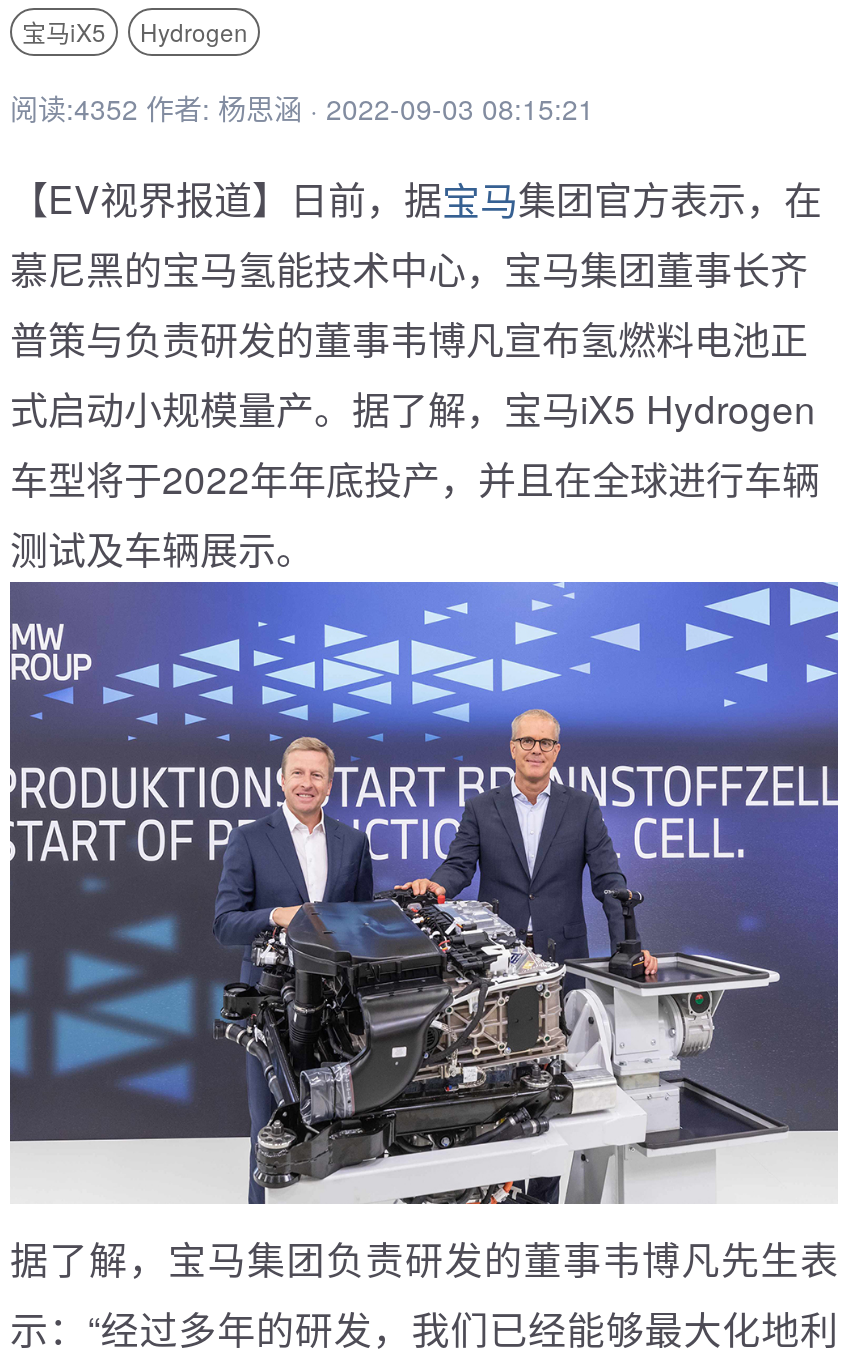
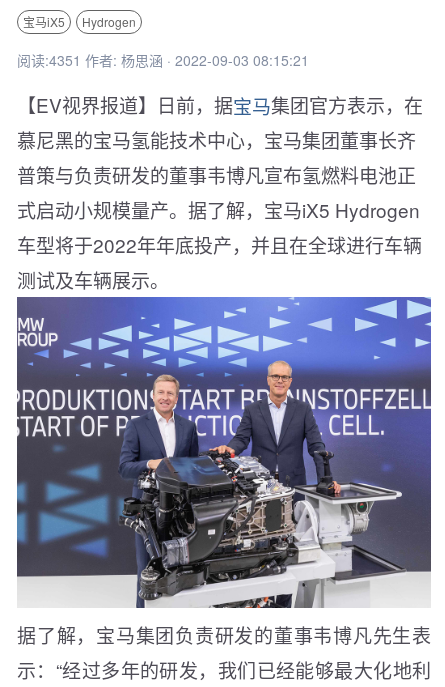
[10,88,594,128] 阅读:4352 作者: 杨思涵 · 2022-09-03 08:15:21 -> [17,50,309,70] 阅读:4351 作者: 杨思涵 · 2022-09-03 08:15:21

